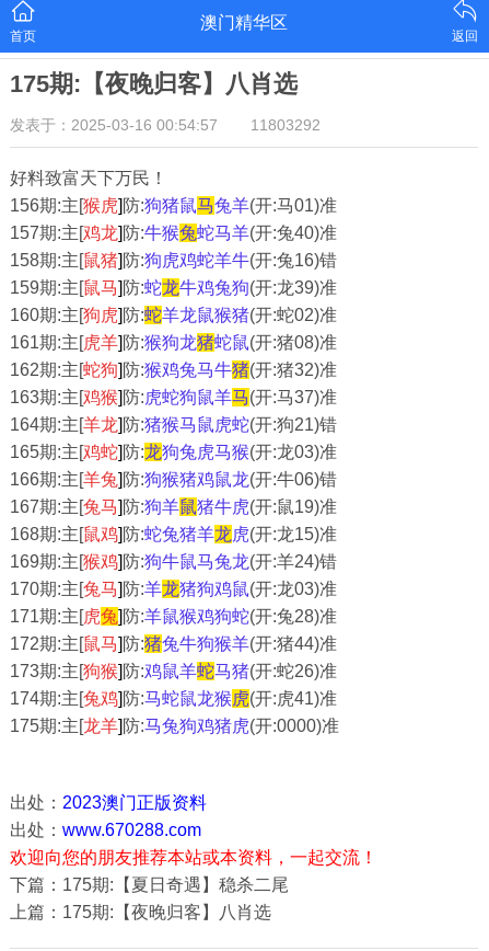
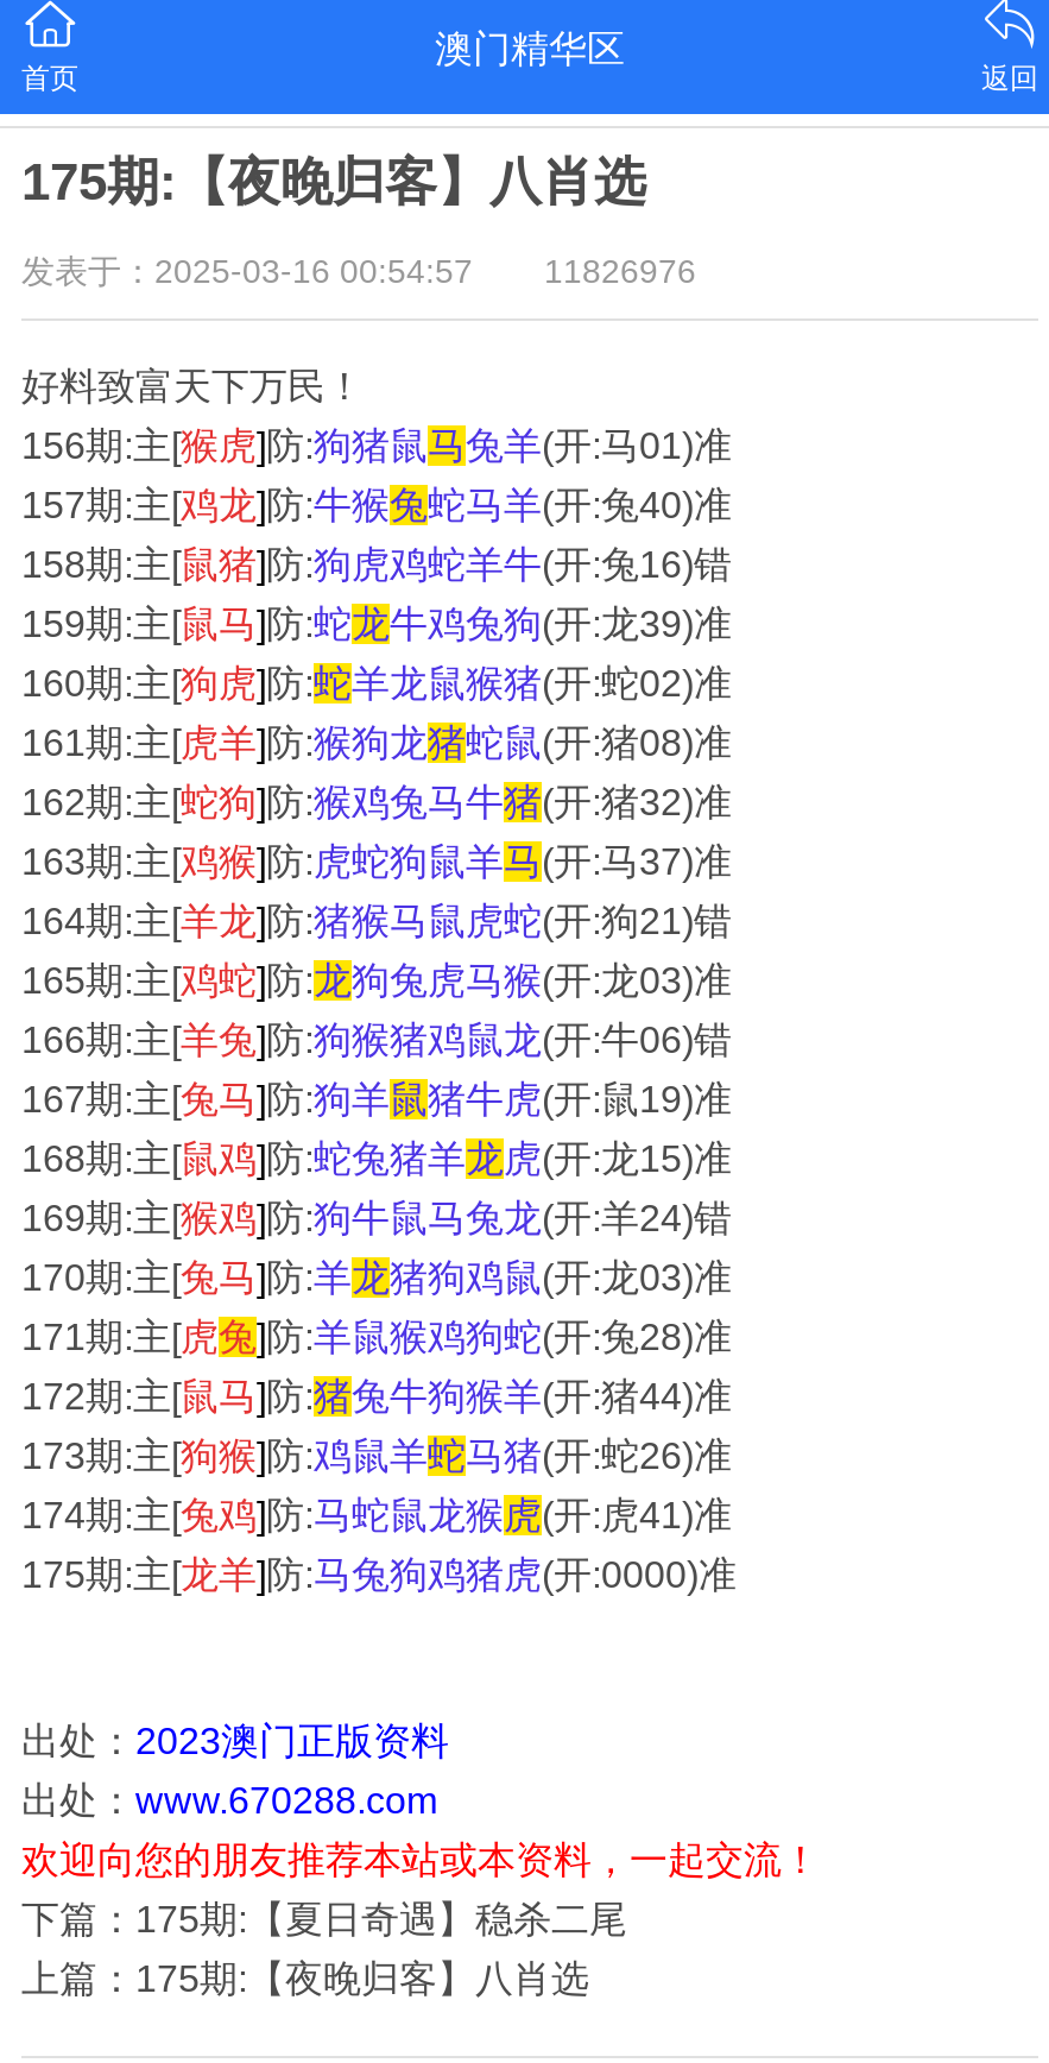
[10,116,321,134] 发表于：2025-03-16 00:54:57 11803292 -> [21,252,696,290] 发表于：2025-03-16 00:54:57 11826976

